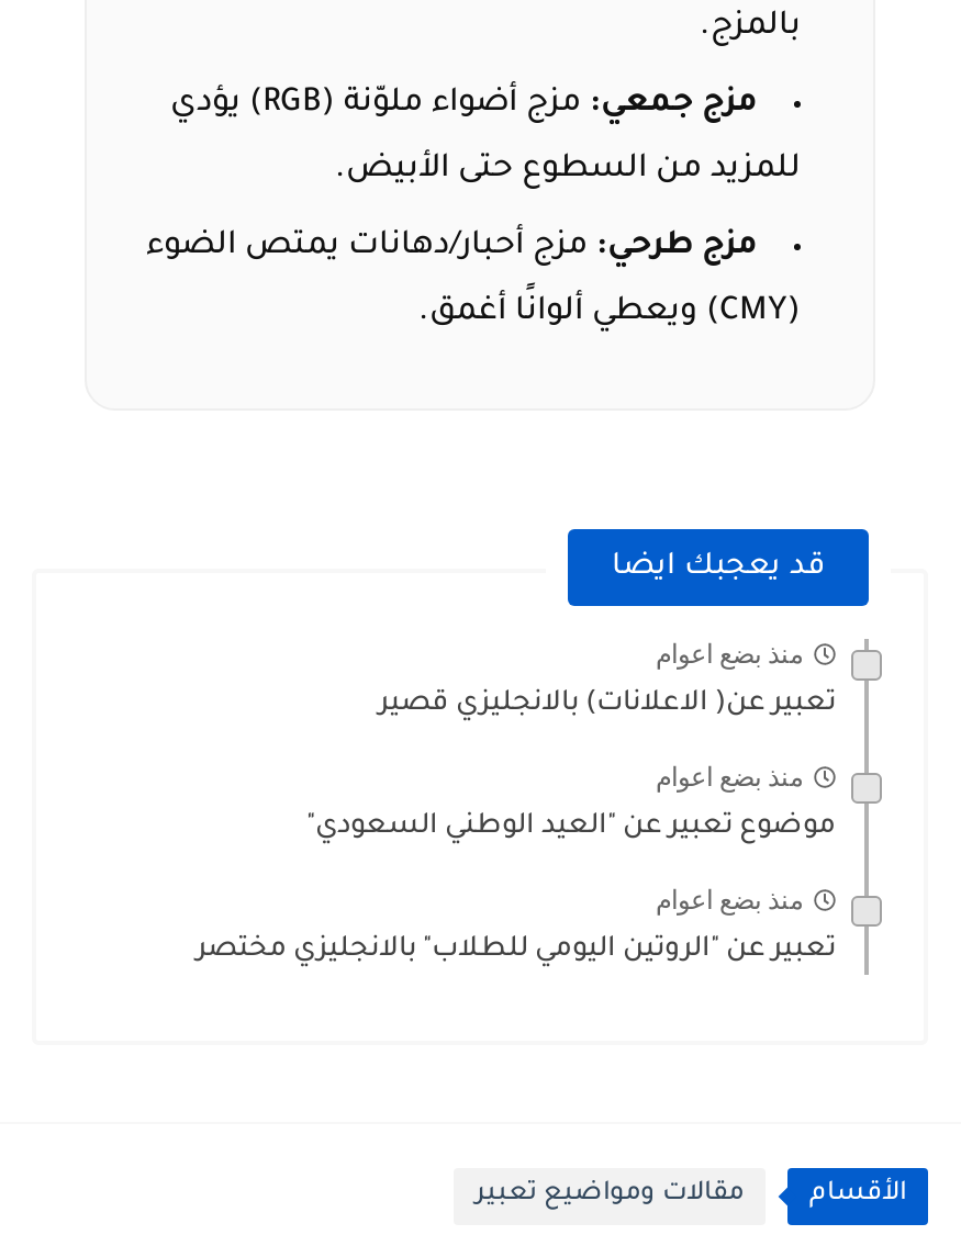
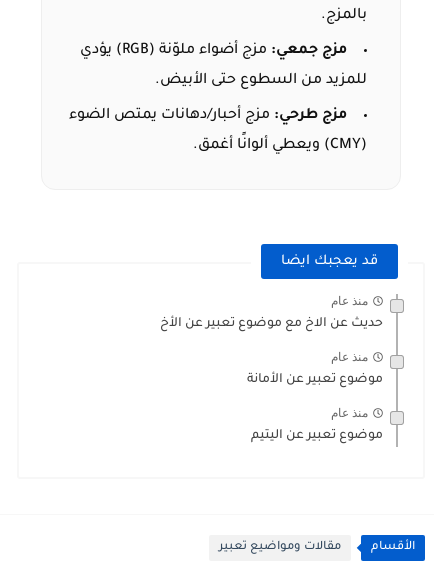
[656,640,803,671] منذ بضع اعوام -> [331,294,368,308] منذ عام
[379,689,836,720] تعبير عن( الاعلانات) بالانجليزي قصير -> [160,317,383,331] حديث عن الاخ مع موضوع تعبير عن الأخ
[656,763,803,793] منذ بضع اعوام -> [331,350,368,364] منذ عام
[306,812,836,843] موضوع تعبير عن "العيد الوطني السعودي" -> [247,373,383,387] موضوع تعبير عن الأمانة
[656,886,803,916] منذ بضع اعوام -> [331,406,368,420] منذ عام
[197,935,836,966] تعبير عن "الروتين اليومي للطلاب" بالانجليزي مختصر -> [251,429,383,443] موضوع تعبير عن اليتيم

